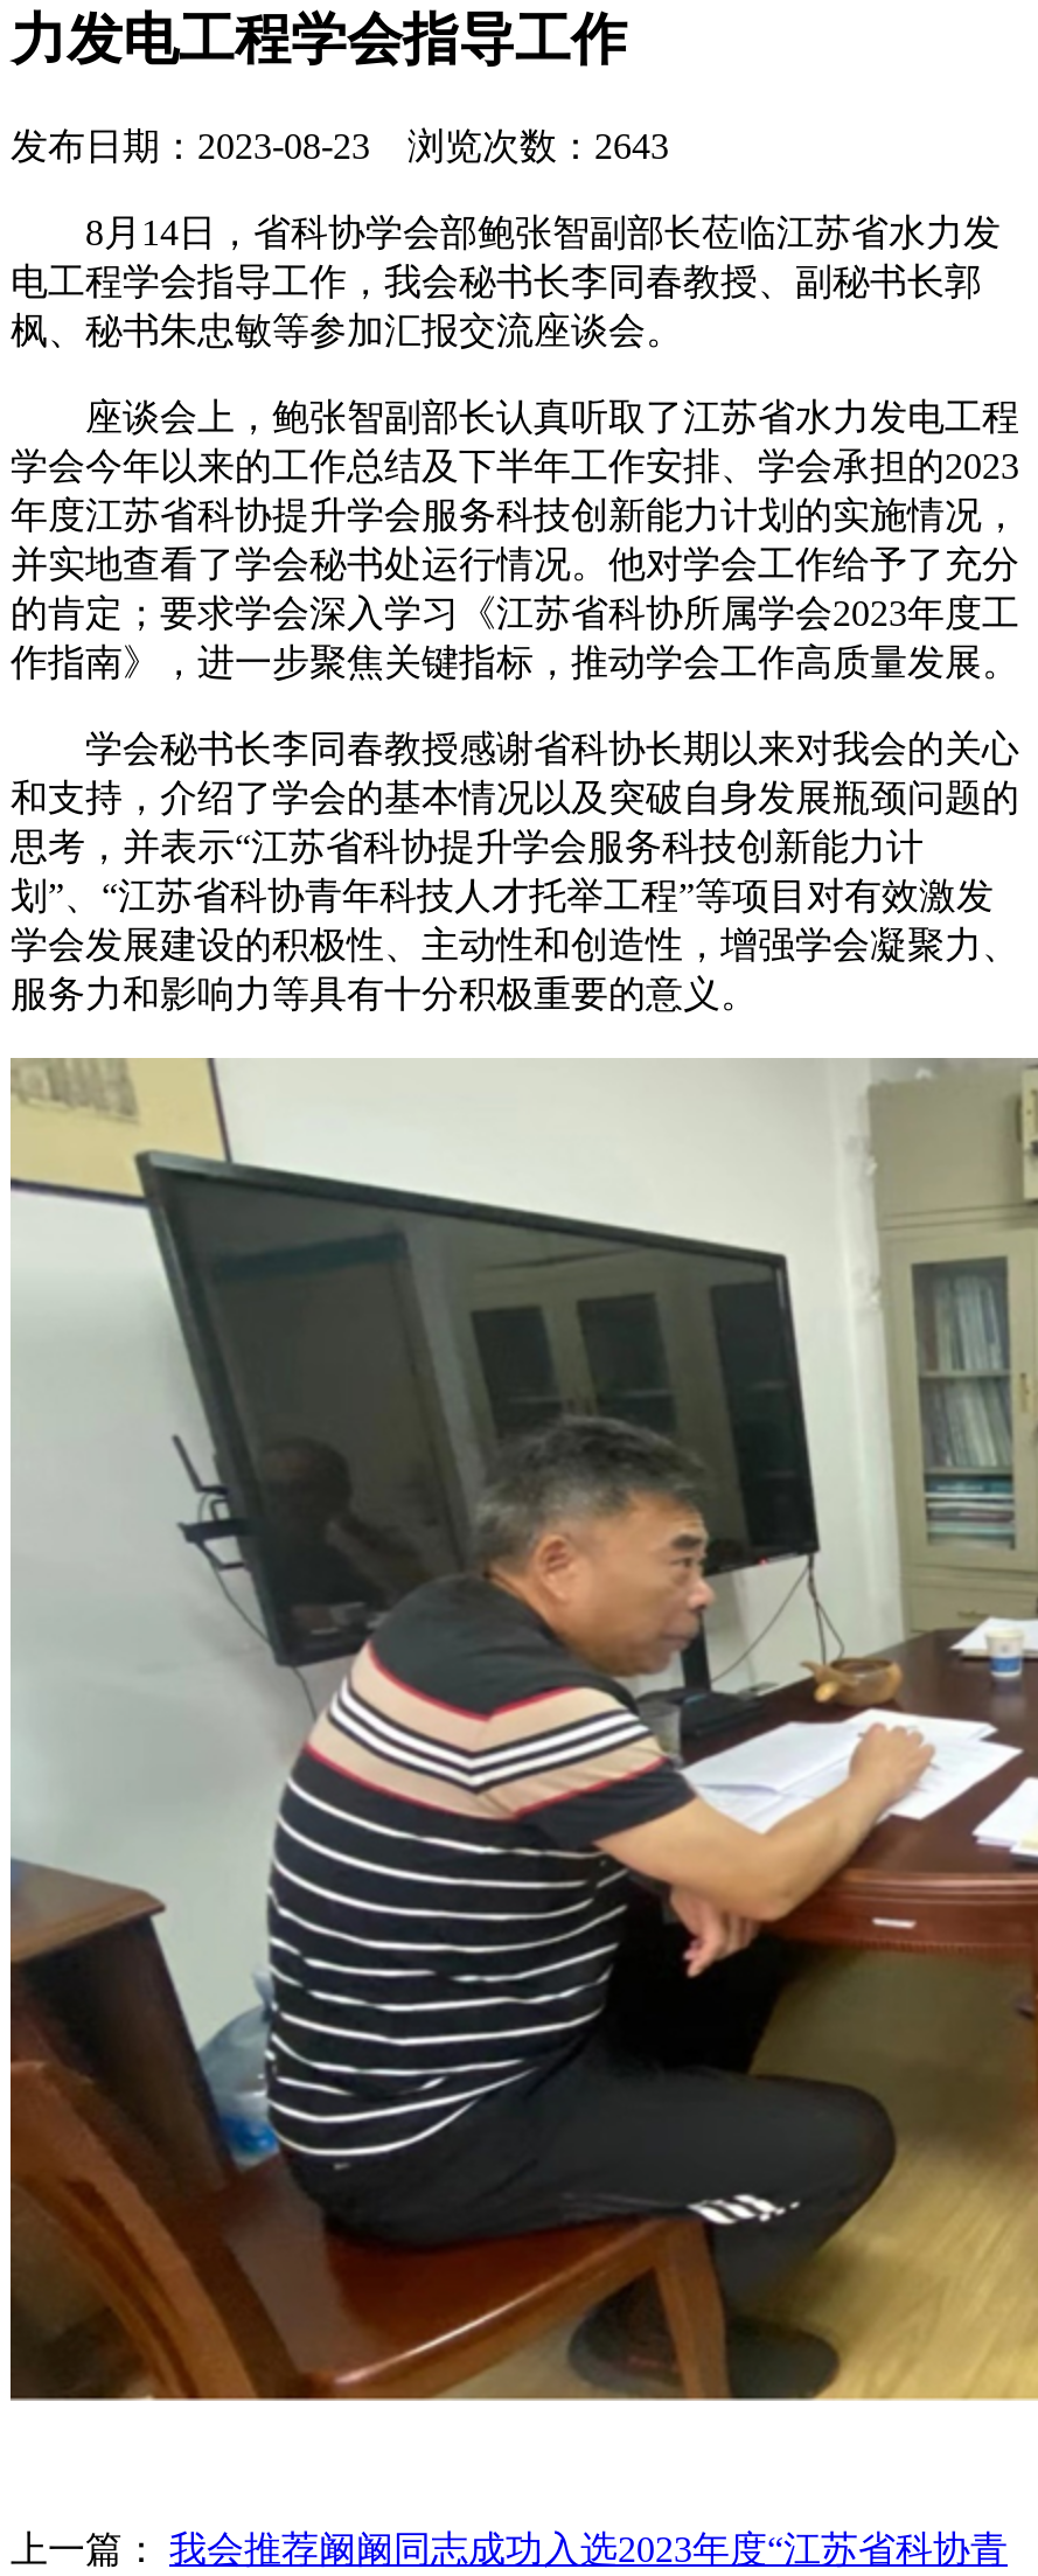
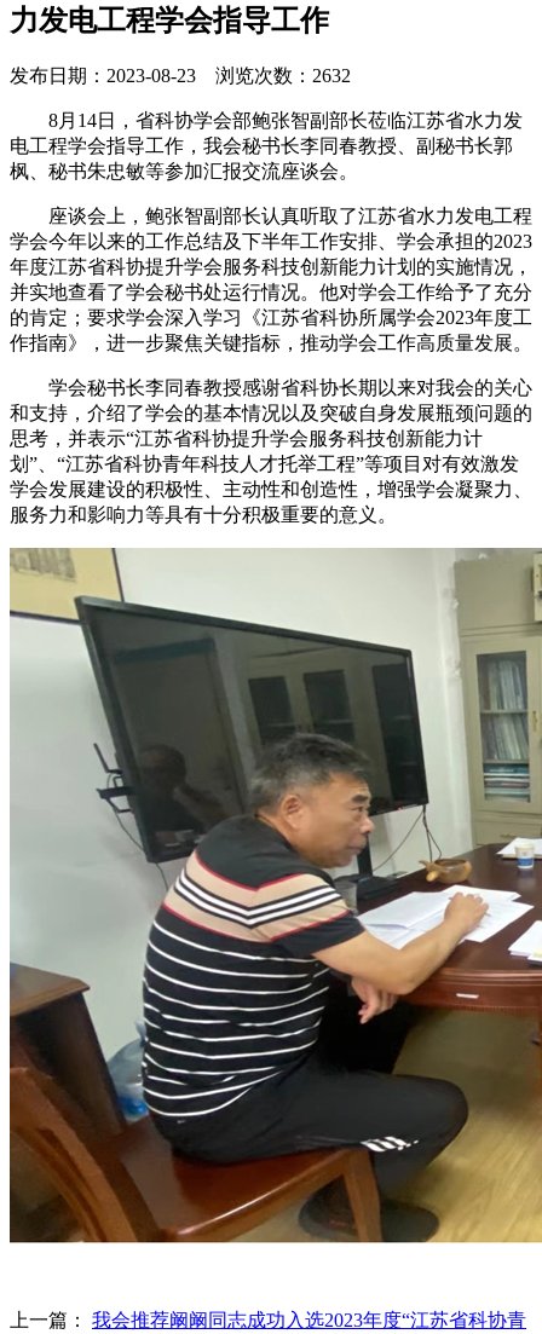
[11,127,669,167] 发布日期：2023-08-23 浏览次数：2643 -> [10,66,351,86] 发布日期：2023-08-23 浏览次数：2632

